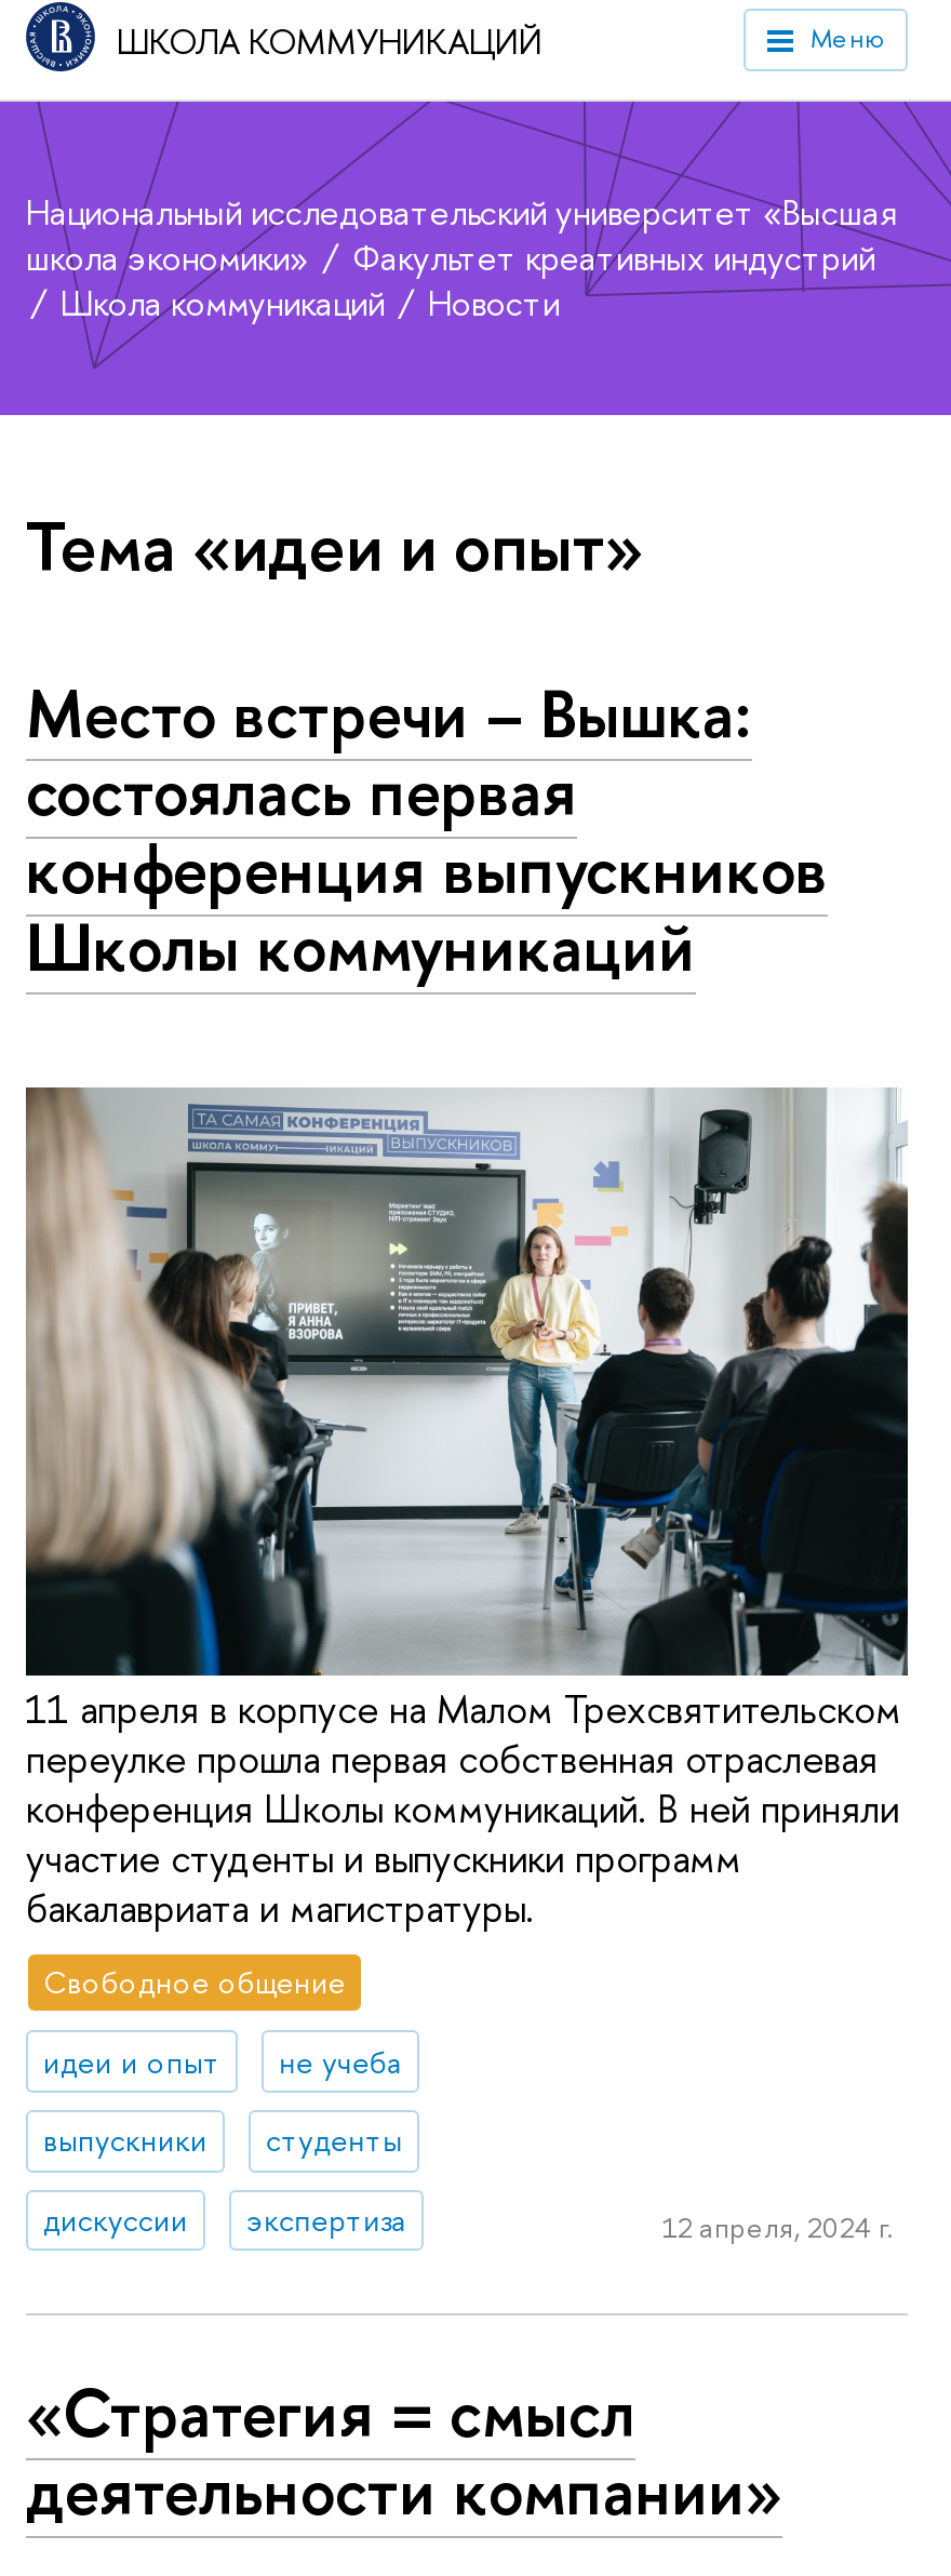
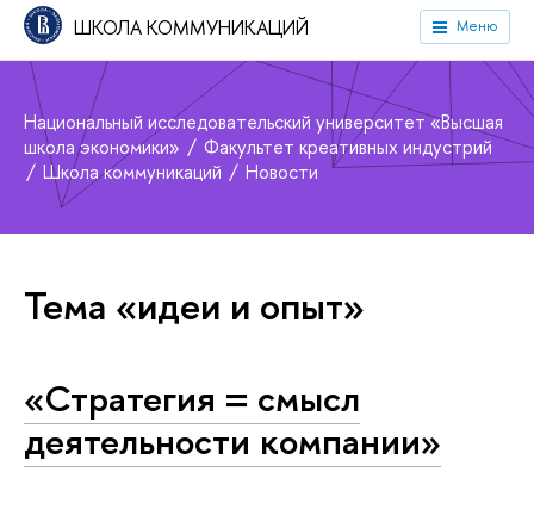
[26,668,828,992] Место встречи – Вышка: | состоялась первая | конференция выпускников | Школы коммуникаций -> none
[24,1085,910,2246] [image] | 11 апреля в корпусе на Малом Трехсвятительском | переулке прошла первая собственная отраслевая | конференция Школы коммуникаций. В ней приняли | участие студенты и выпускники программ | бакалавриата и магистратуры. | Свободное общение | идеи и опыт | не учеба | выпускники | студенты | дискуссии | экспертиза | 12 апреля, 2024 г. -> none

